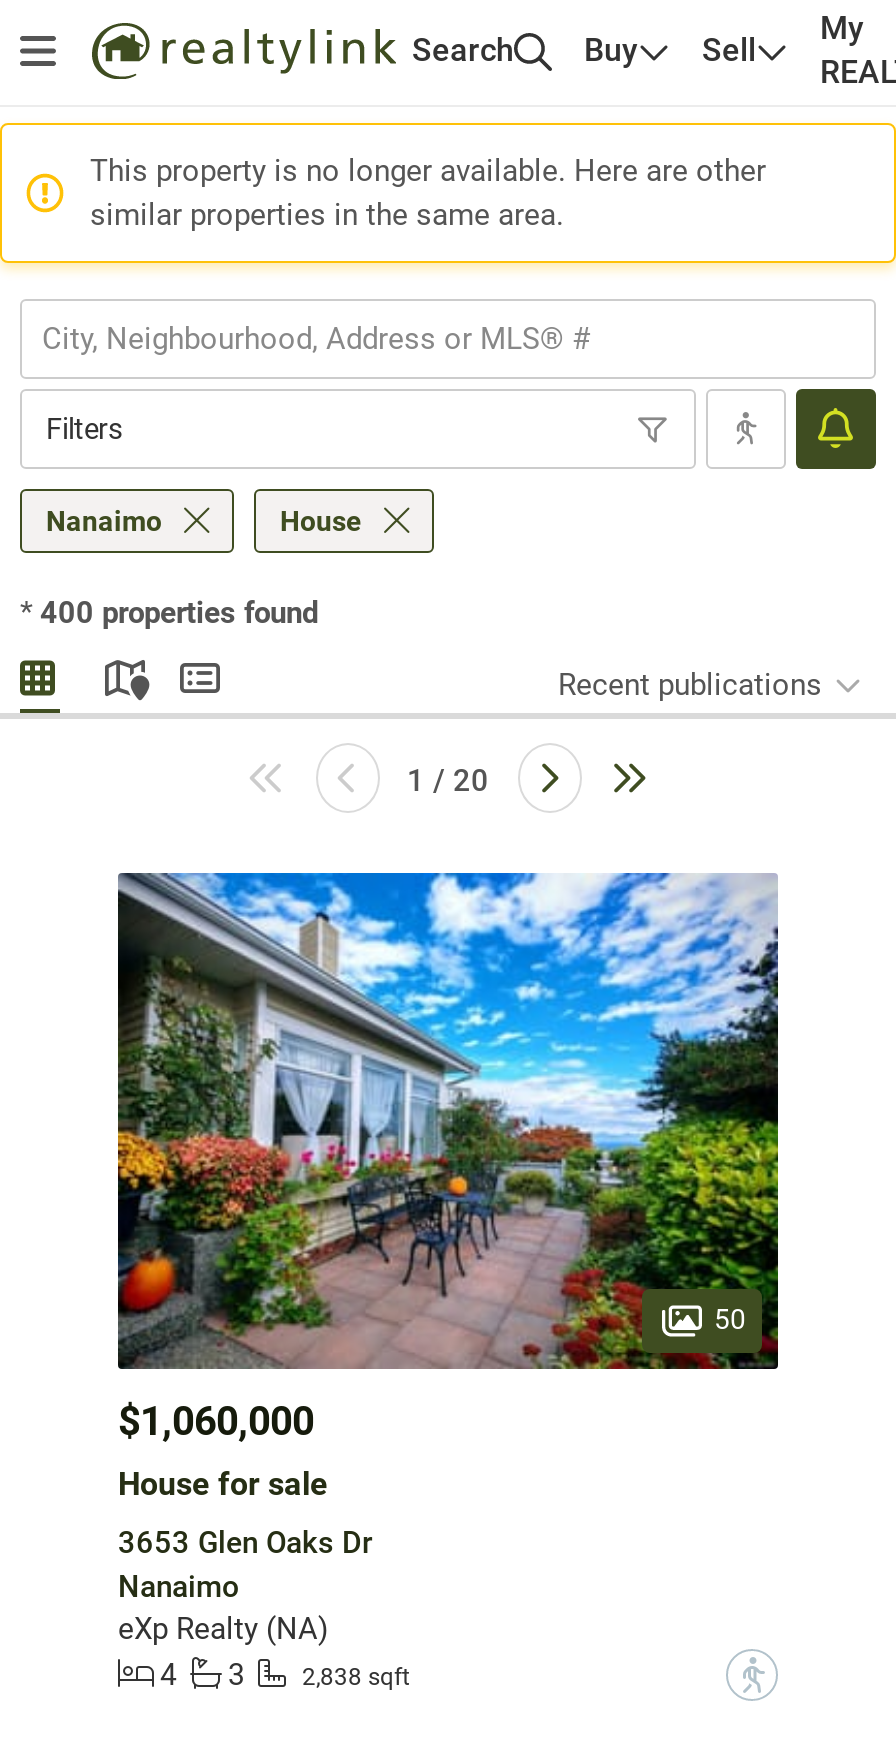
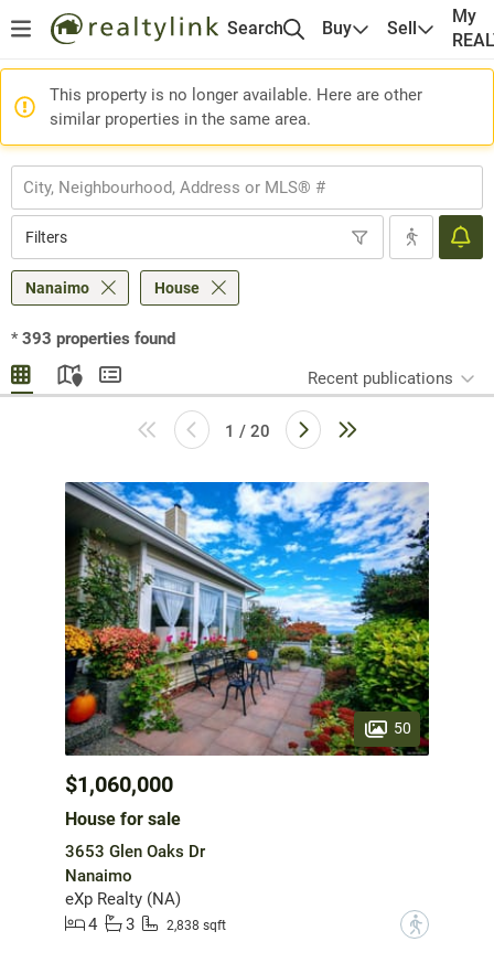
[20,595,318,631] * 400 properties found -> [11,329,175,349] * 393 properties found

